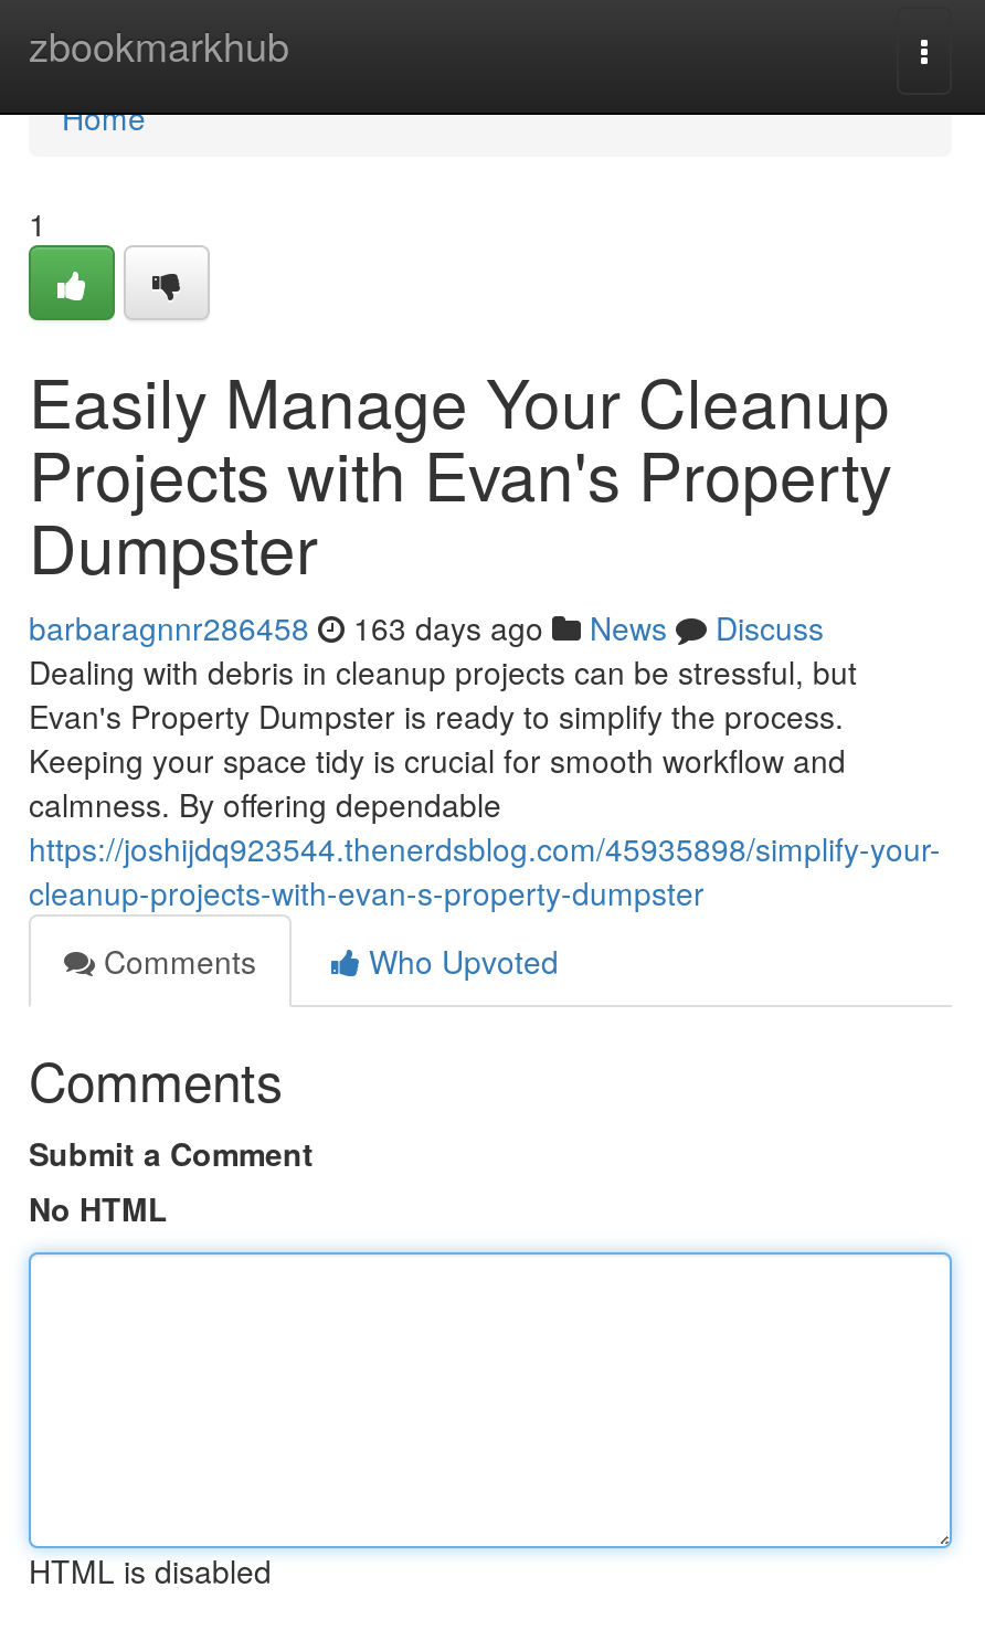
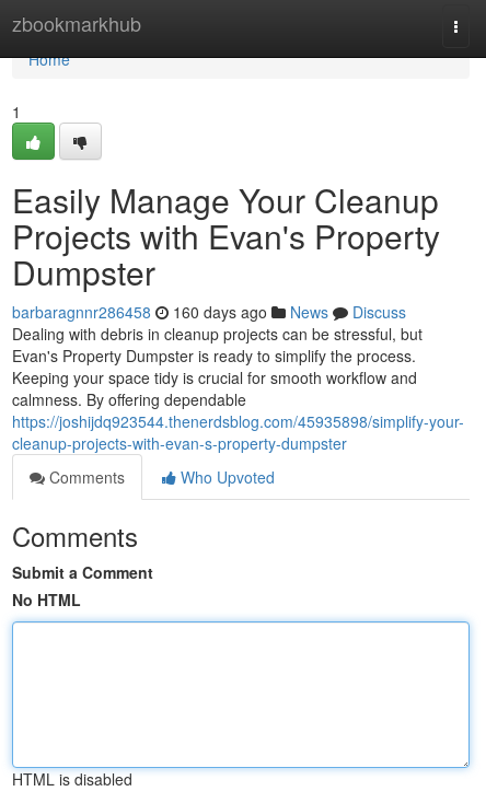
[29,605,824,649] barbaragnnr286458 163 days ago News Discuss -> [12,301,406,323] barbaragnnr286458 160 days ago News Discuss

